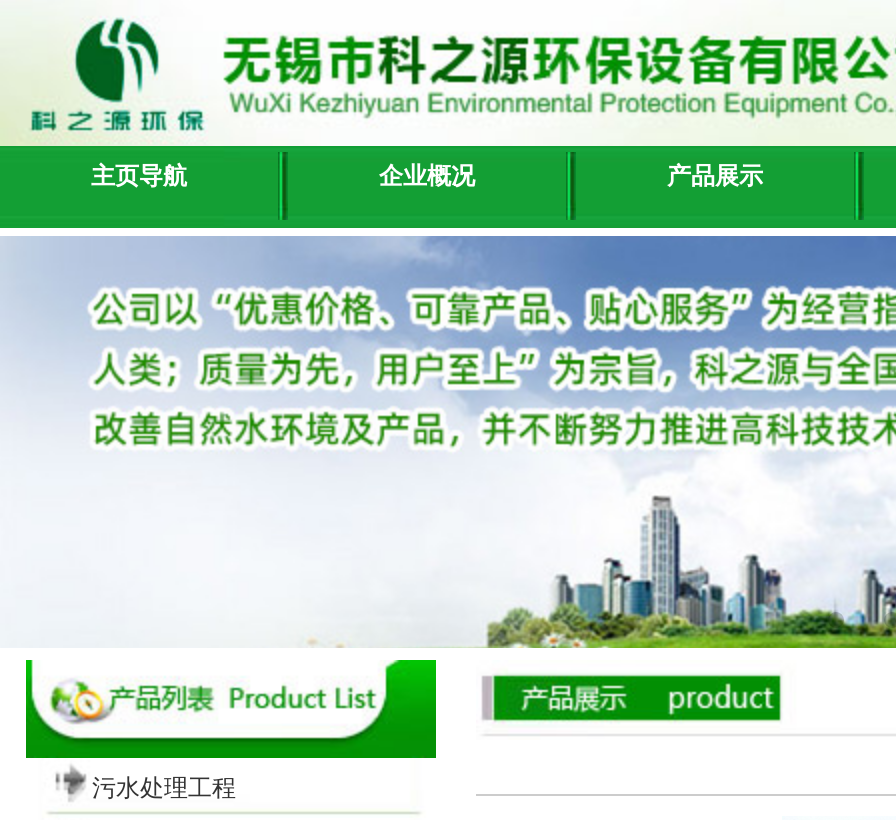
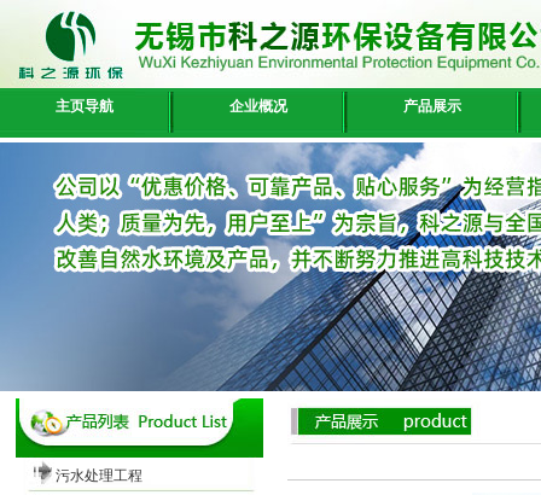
[6,234,890,650] [image] -> [4,142,537,392] [image]

